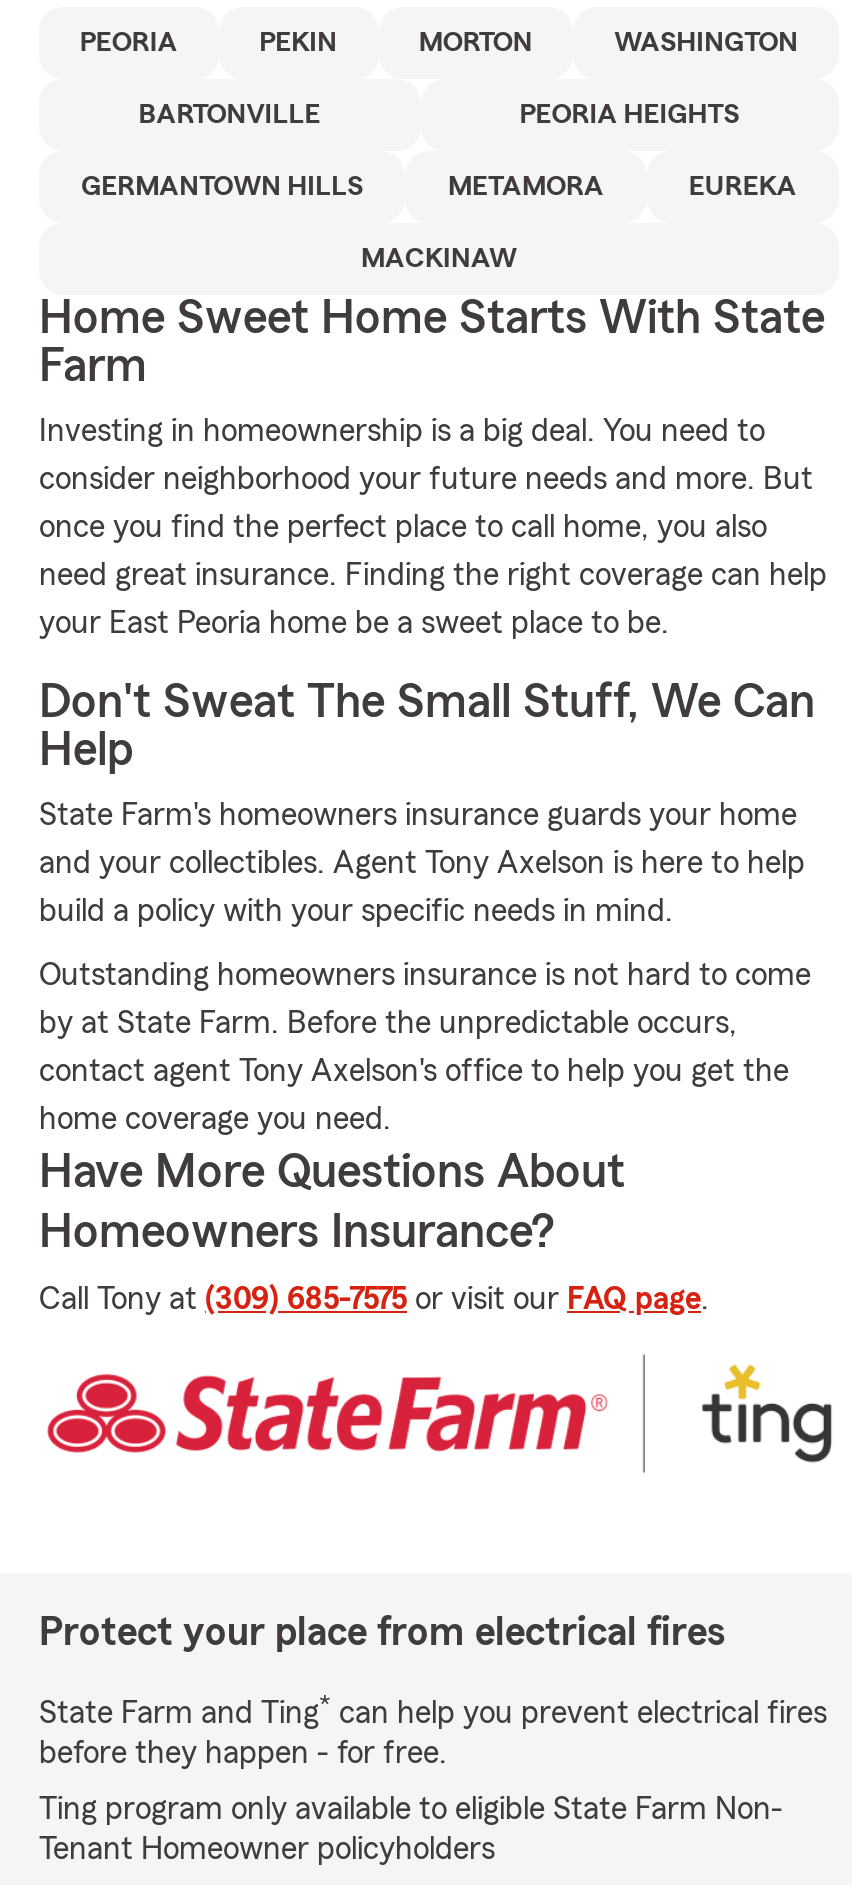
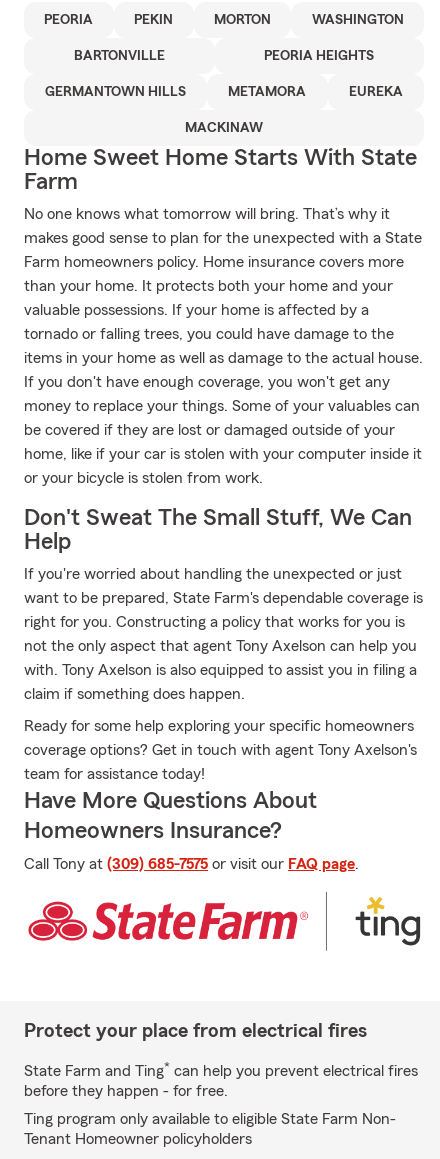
[39,415,827,639] Investing in homeownership is a big deal. You need to | consider neighborhood your future needs and more. But | once you find the perfect place to call home, you also | need great insurance. Finding the right coverage can help | your East Peoria home be a sweet place to be. -> [24,206,423,486] No one knows what tomorrow will bring. That’s why it | makes good sense to plan for the unexpected with a State | Farm homeowners policy. Home insurance covers more | than your home. It protects both your home and your | valuable possessions. If your home is affected by a | tornado or falling trees, you could have damage to the | items in your home as well as damage to the actual house. | If you don't have enough coverage, you won't get any | money to replace your things. Some of your valuables can | be covered if they are lost or damaged outside of your | home, like if your car is stolen with your computer inside it | or your bicycle is stolen from work.
[39,799,811,1135] State Farm's homeowners insurance guards your home | and your collectibles. Agent Tony Axelson is here to help | build a policy with your specific needs in mind. | Outstanding homeowners insurance is not hard to come | by at State Farm. Before the unpredictable occurs, | contact agent Tony Axelson's office to help you get the | home coverage you need. -> [24,566,423,782] If you're worried about handling the unexpected or just | want to be prepared, State Farm's dependable coverage is | right for you. Constructing a policy that works for you is | not the only aspect that agent Tony Axelson can help you | with. Tony Axelson is also equipped to assist you in filing a | claim if something does happen. | Ready for some help exploring your specific homeowners | coverage options? Get in touch with agent Tony Axelson's | team for assistance today!

